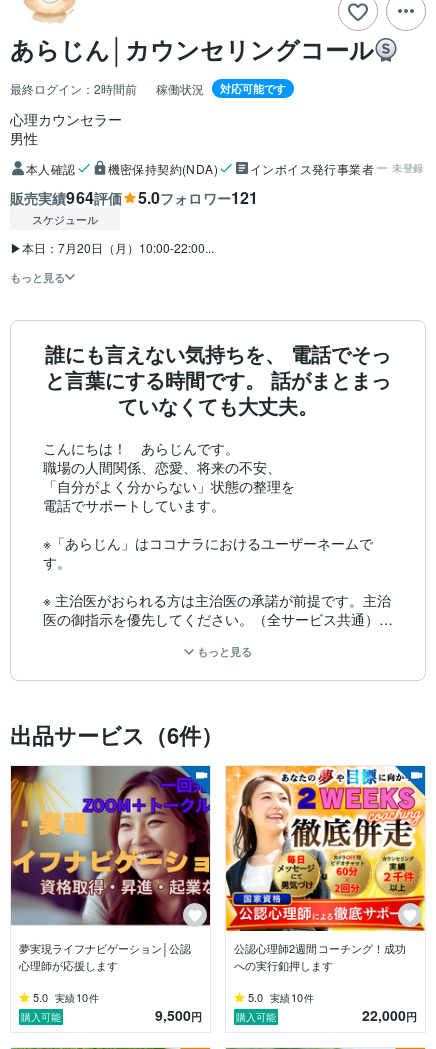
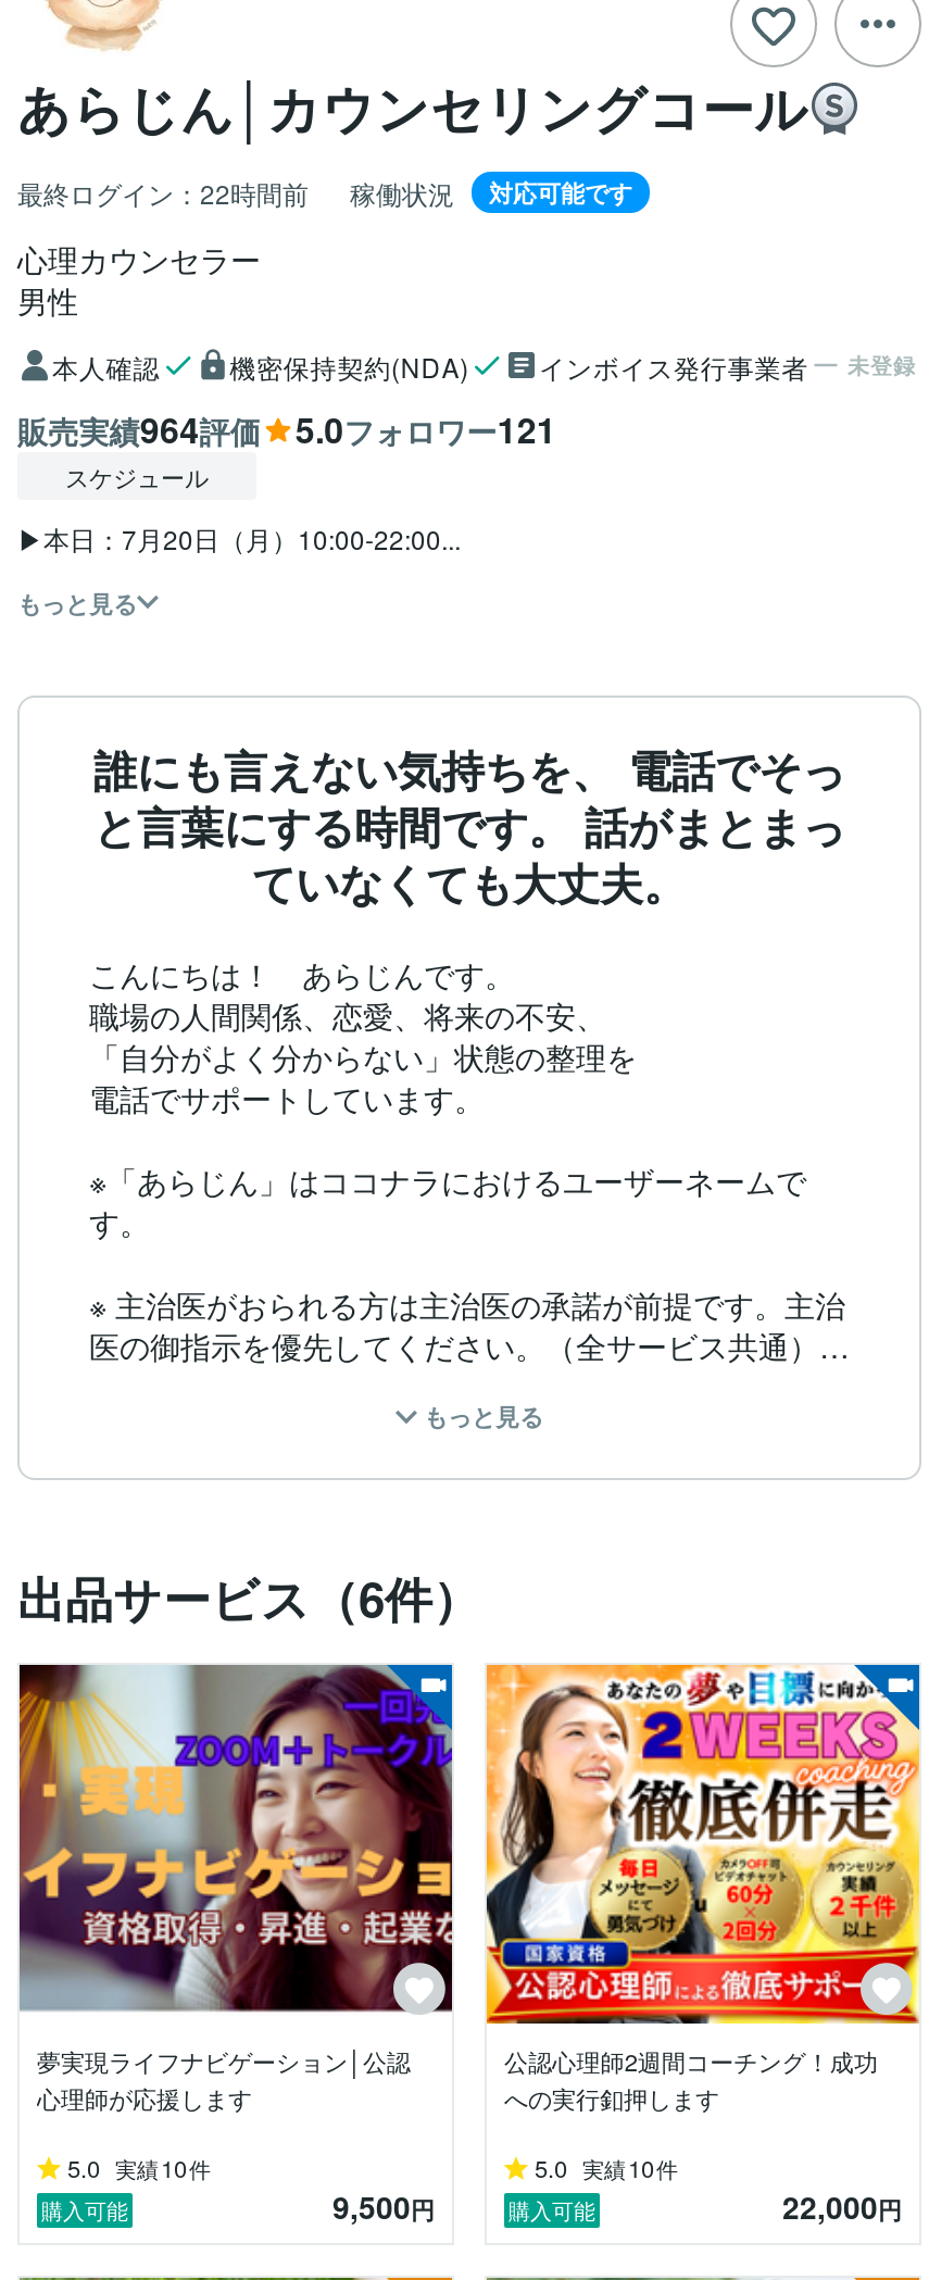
[10,79,137,96] 最終ログイン：2時間前 -> [17,173,309,210] 最終ログイン：22時間前

